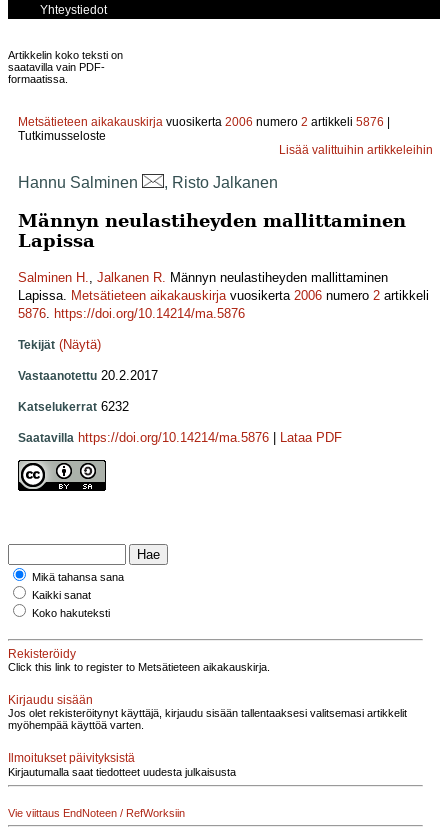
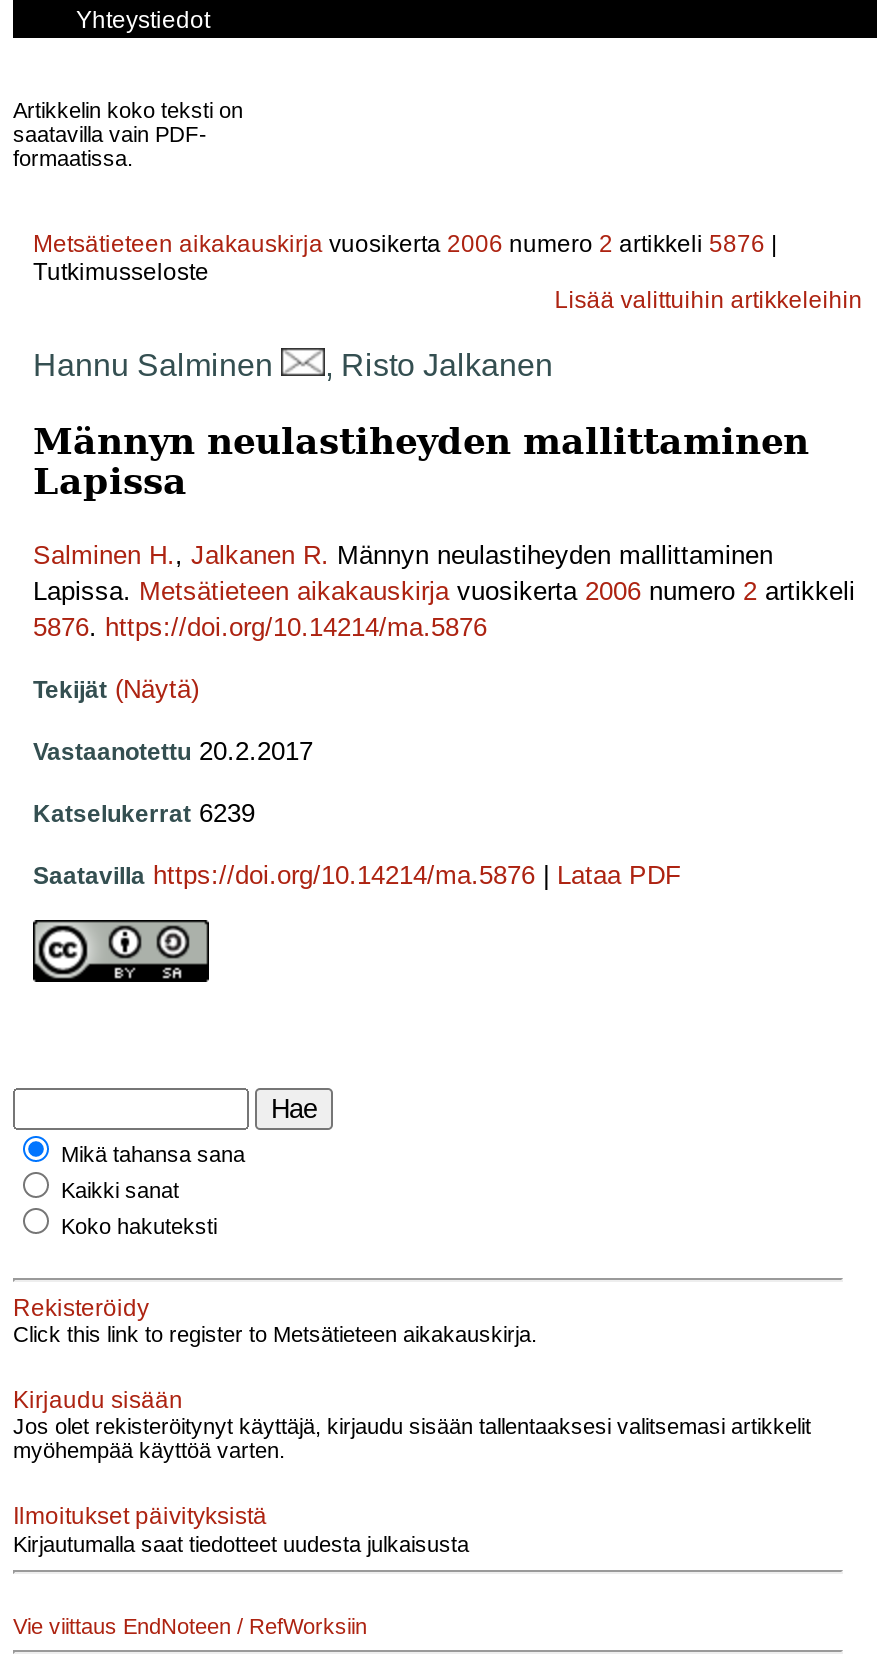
[18,399,129,414] Katselukerrat 6232 -> [33,798,255,828] Katselukerrat 6239

